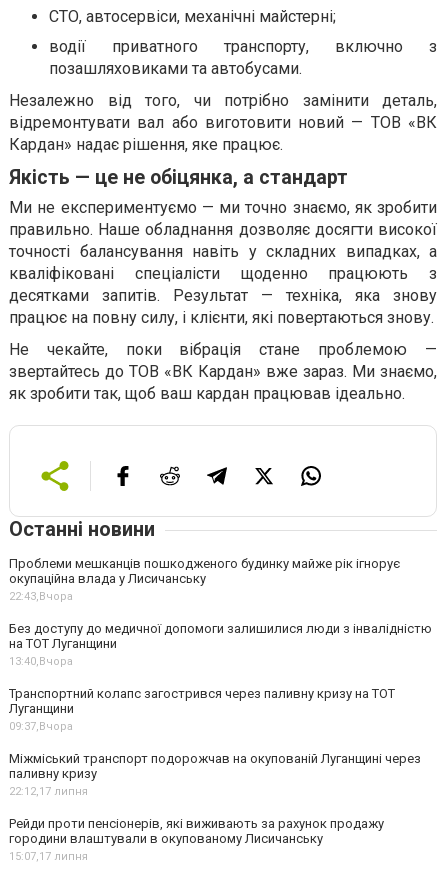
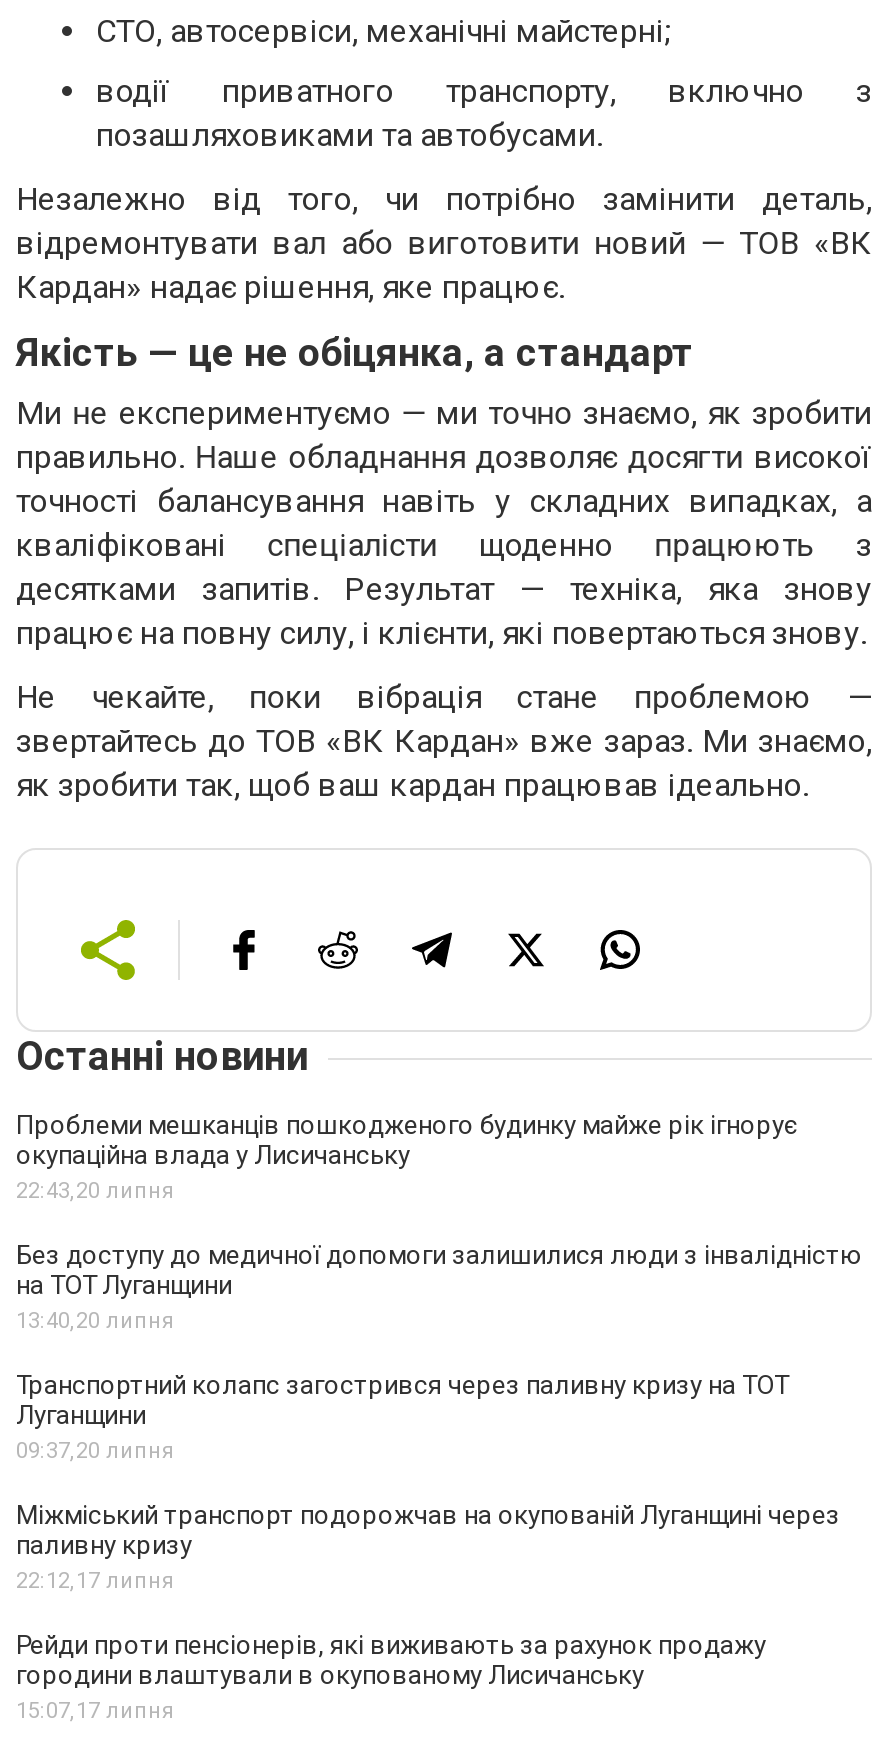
[9,589,73,602] 22:43,Вчора -> [16,1177,174,1203] 22:43,20 липня
[9,654,73,667] 13:40,Вчора -> [16,1307,174,1333] 13:40,20 липня
[9,719,73,732] 09:37,Вчора -> [16,1437,174,1463] 09:37,20 липня

